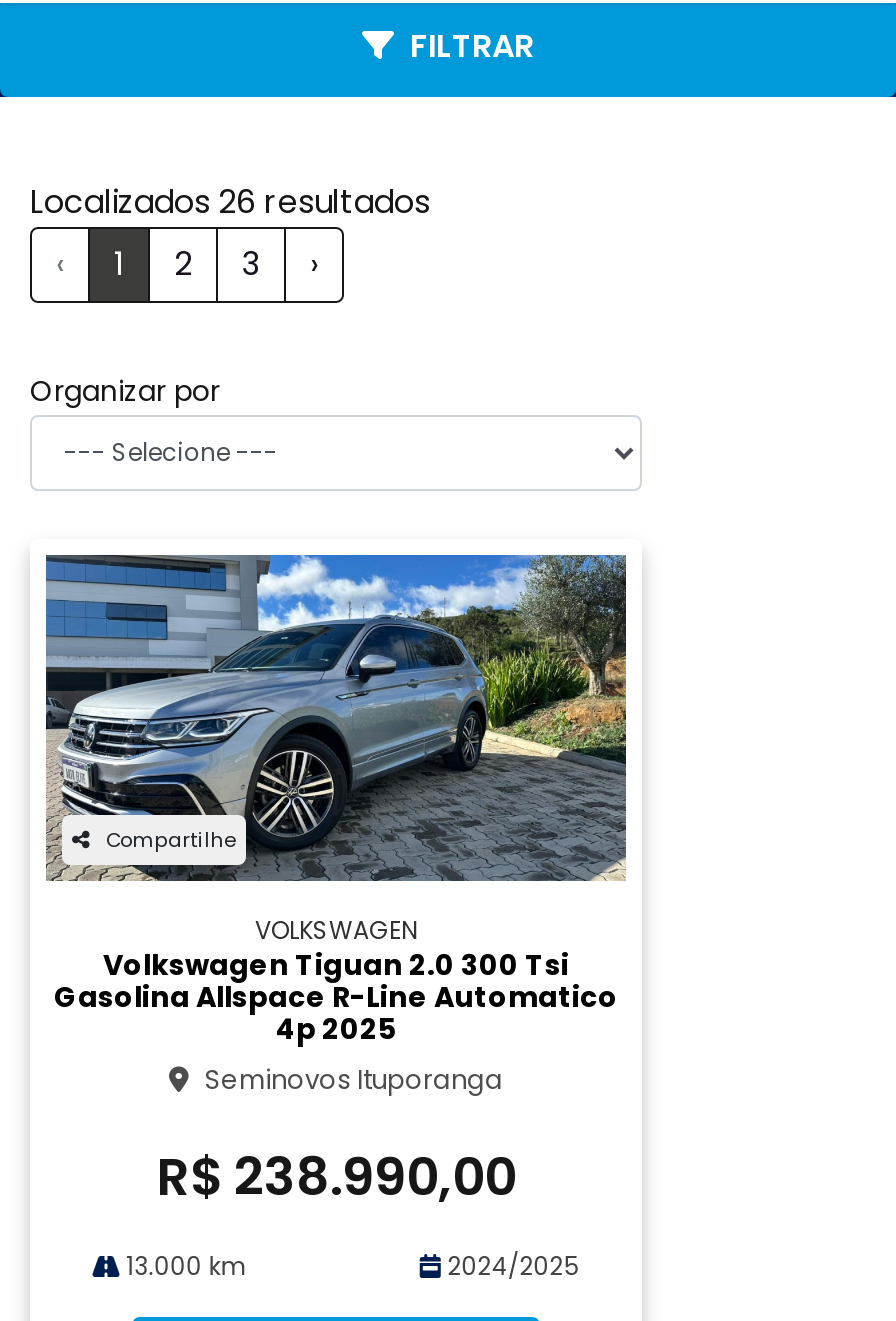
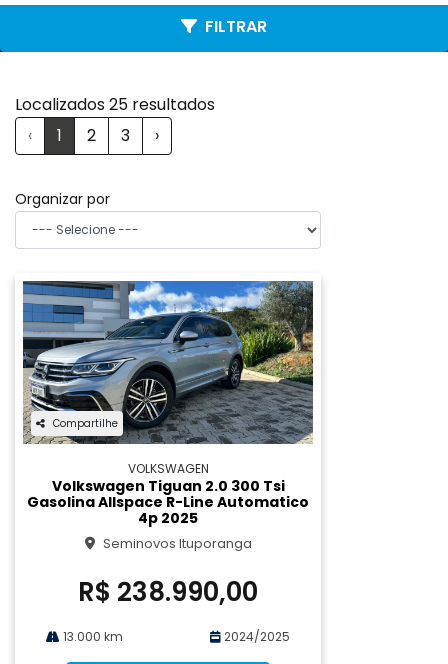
[30,179,430,225] Localizados 26 resultados -> [15,93,215,116] Localizados 25 resultados

